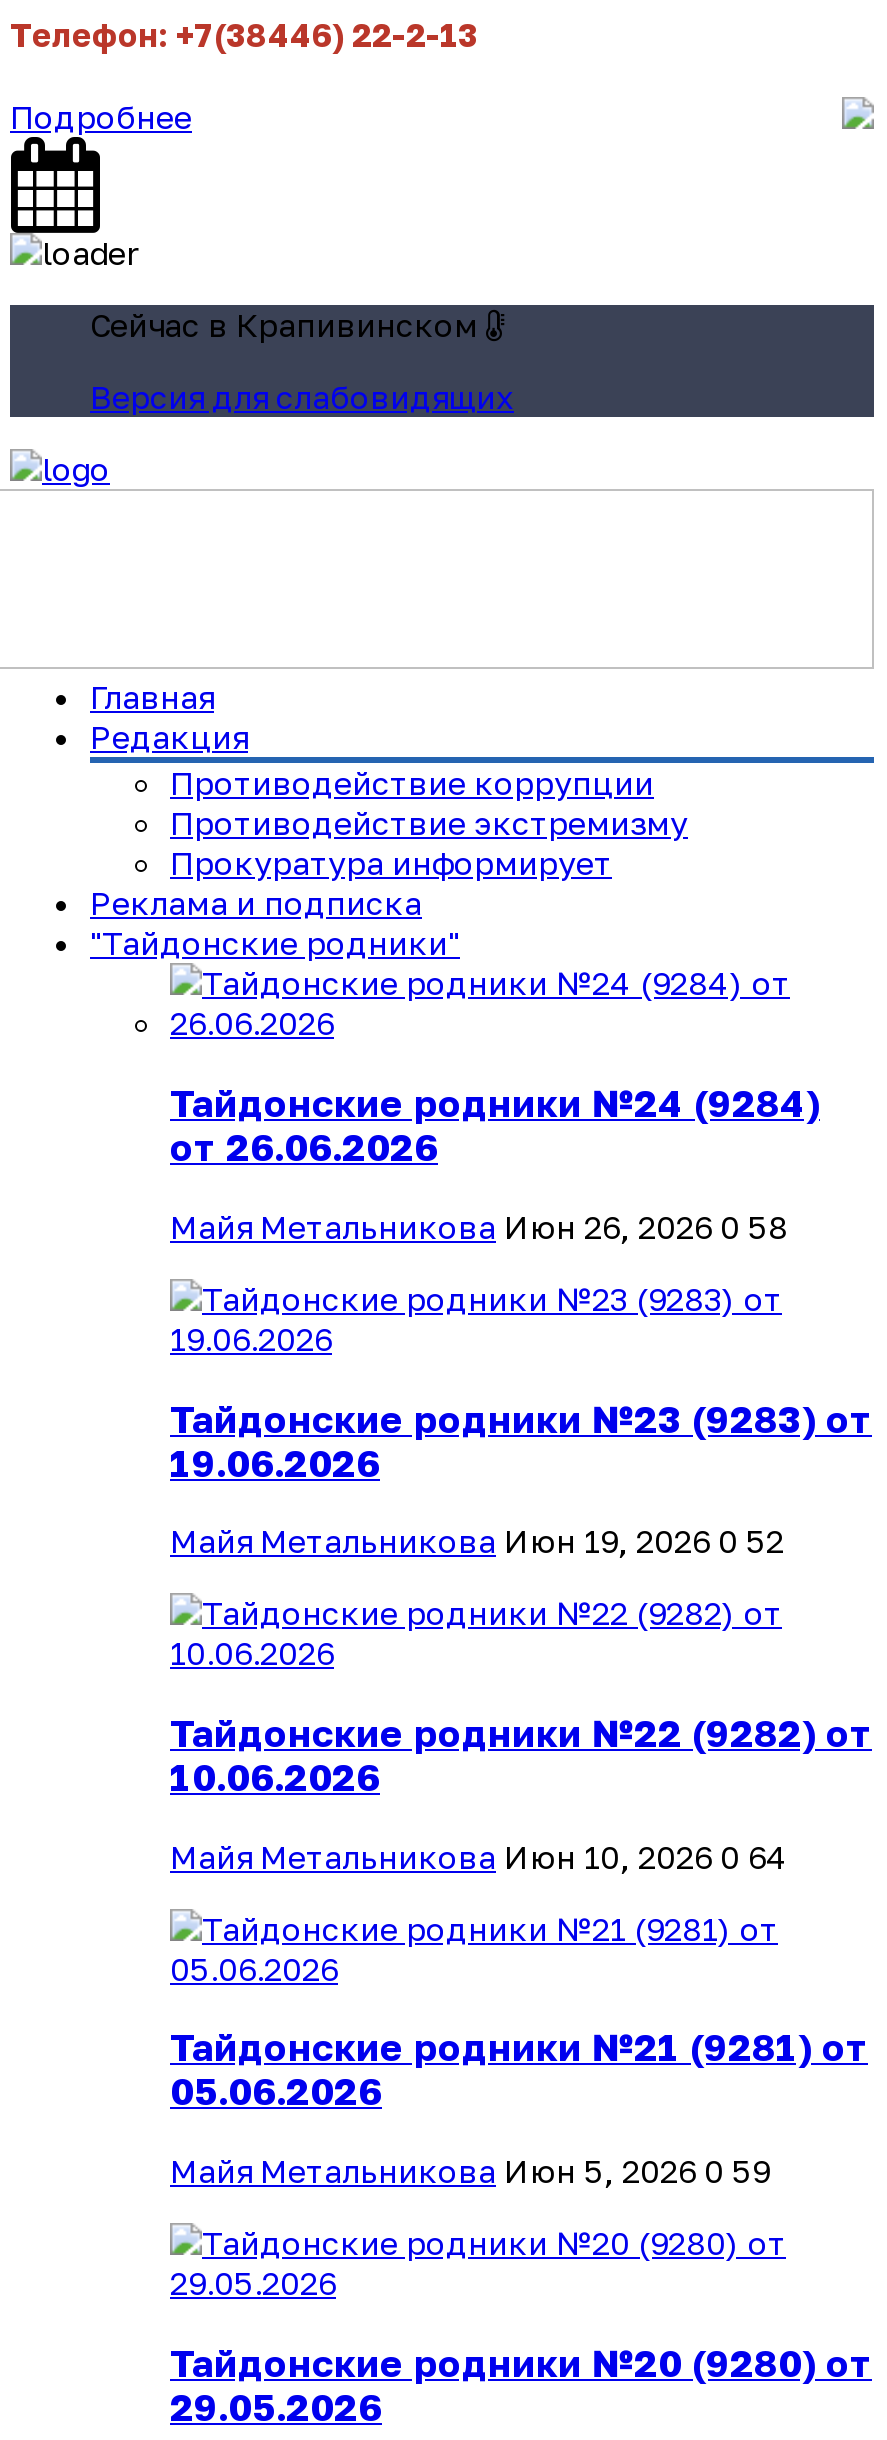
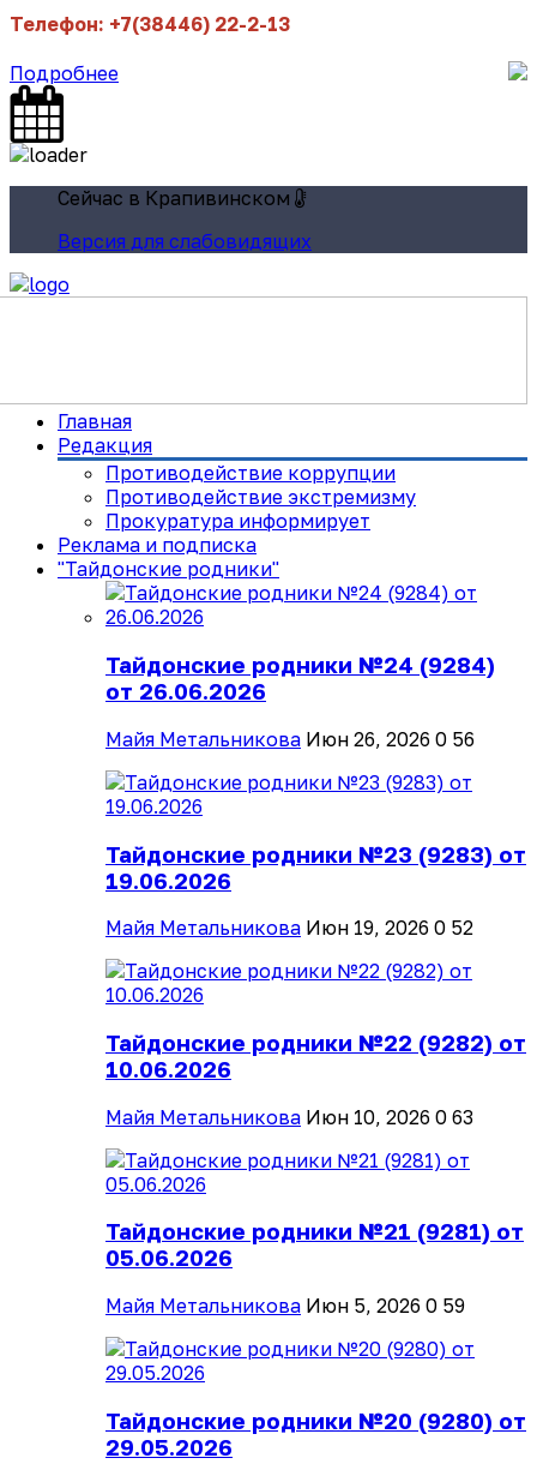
[170,1207,788,1247] Майя Метальникова Июн 26, 2026 0 58 -> [105,727,475,751] Майя Метальникова Июн 26, 2026 0 56
[170,1836,788,1876] Майя Метальникова Июн 10, 2026 0 64 -> [105,1105,473,1129] Майя Метальникова Июн 10, 2026 0 63

